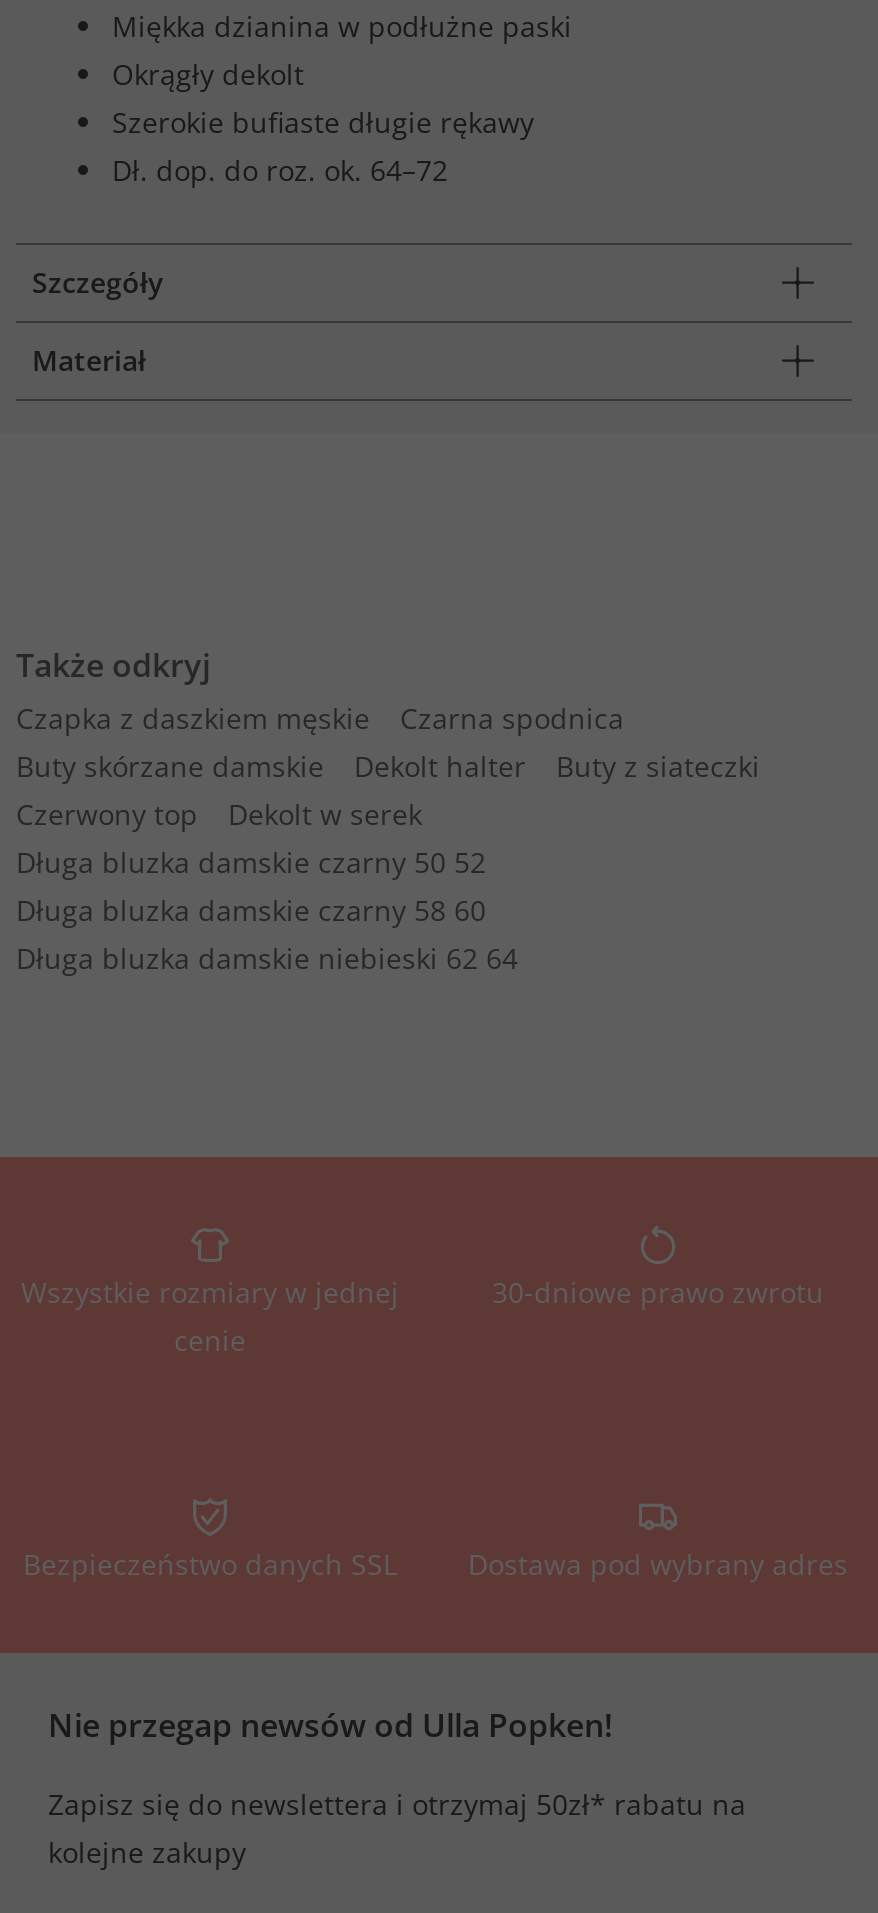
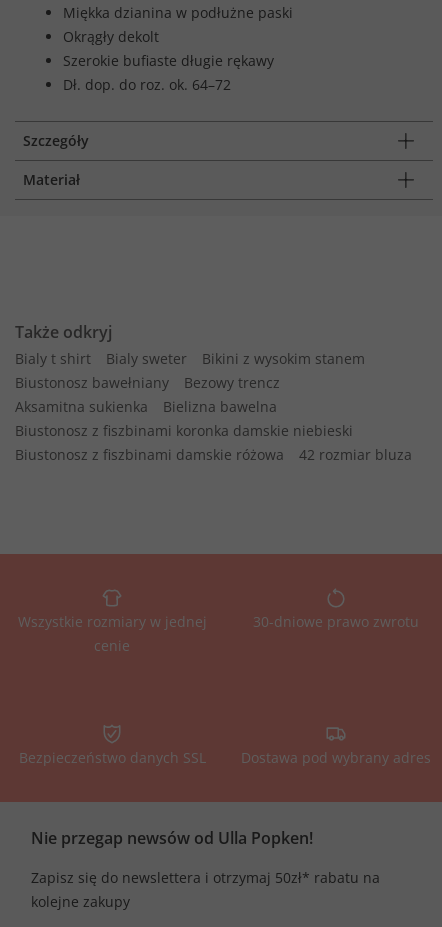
[16,699,760,977] Czapka z daszkiem męskie | Czarna spodnica | Buty skórzane damskie | Dekolt halter | Buty z siateczki | Czerwony top | Dekolt w serek | Długa bluzka damskie czarny 50 52 | Długa bluzka damskie czarny 58 60 | Długa bluzka damskie niebieski 62 64 -> [15,349,412,464] Bialy t shirt | Bialy sweter | Bikini z wysokim stanem | Biustonosz bawełniany | Bezowy trencz | Aksamitna sukienka | Bielizna bawelna | Biustonosz z fiszbinami koronka damskie niebieski | Biustonosz z fiszbinami damskie różowa | 42 rozmiar bluza

